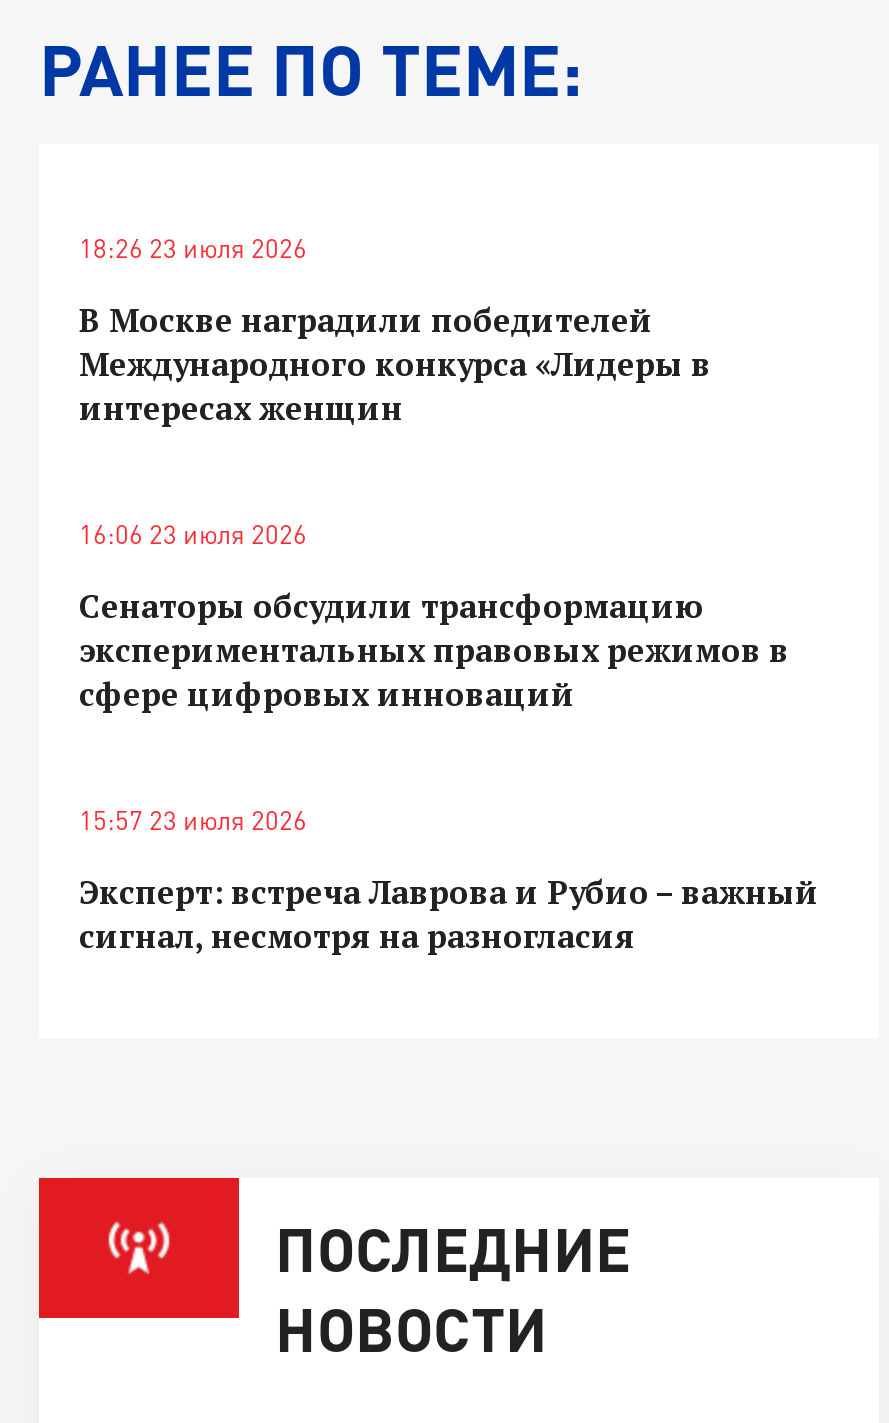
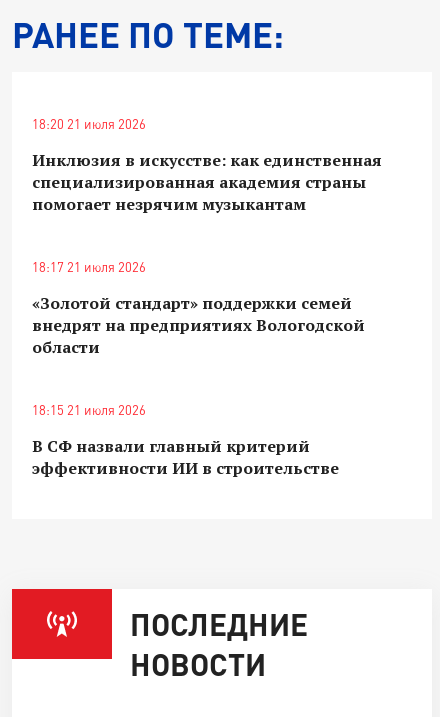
[79,232,307,264] 18:26 23 июля 2026 -> [32,116,146,132] 18:20 21 июля 2026
[79,298,711,430] В Москве наградили победителей | Международного конкурса «Лидеры в | интересах женщин -> [32,149,382,215] Инклюзия в искусстве: как единственная | специализированная академия страны | помогает незрячим музыкантам
[79,518,307,550] 16:06 23 июля 2026 -> [32,259,146,275] 18:17 21 июля 2026
[79,584,789,716] Сенаторы обсудили трансформацию | экспериментальных правовых режимов в | сфере цифровых инноваций -> [32,292,365,358] «Золотой стандарт» поддержки семей | внедрят на предприятиях Вологодской | области
[79,804,307,836] 15:57 23 июля 2026 -> [32,402,146,418] 18:15 21 июля 2026
[79,870,819,958] Эксперт: встреча Лаврова и Рубио – важный | сигнал, несмотря на разногласия -> [32,435,339,479] В СФ назвали главный критерий | эффективности ИИ в строительстве

